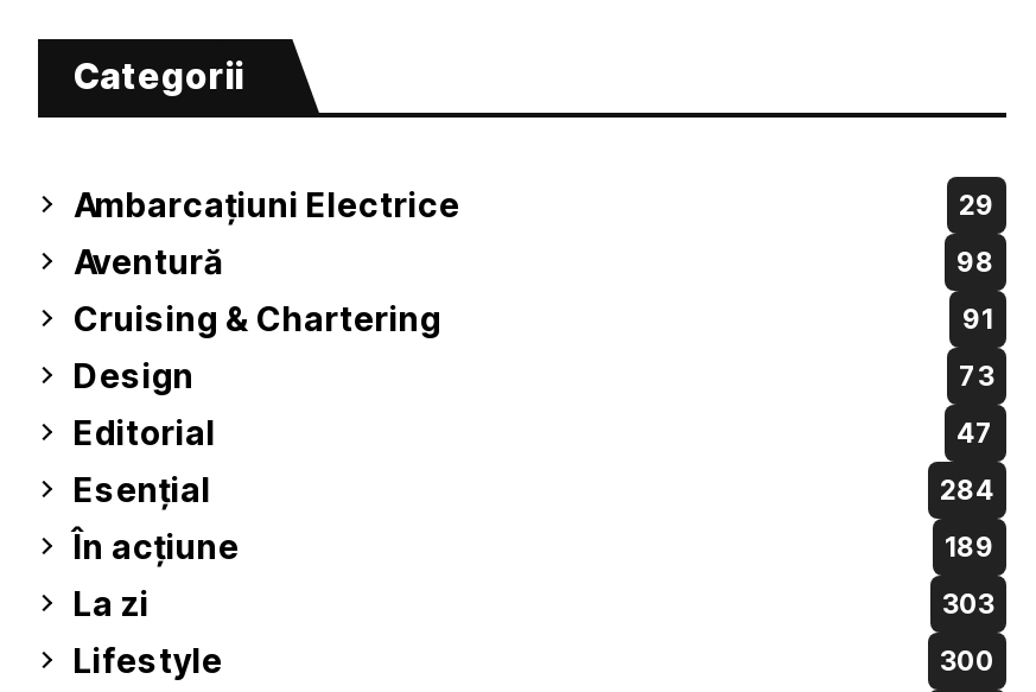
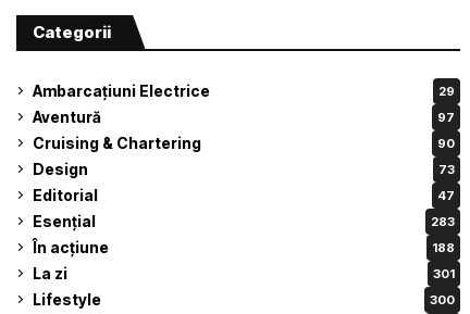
[956,245,994,279] 98 -> [437,110,455,125] 97
[962,302,993,336] 91 -> [437,136,455,151] 90
[940,473,994,507] 284 -> [431,214,455,229] 283
[945,530,994,564] 189 -> [432,240,455,255] 188
[942,587,994,621] 303 -> [433,266,455,281] 301

